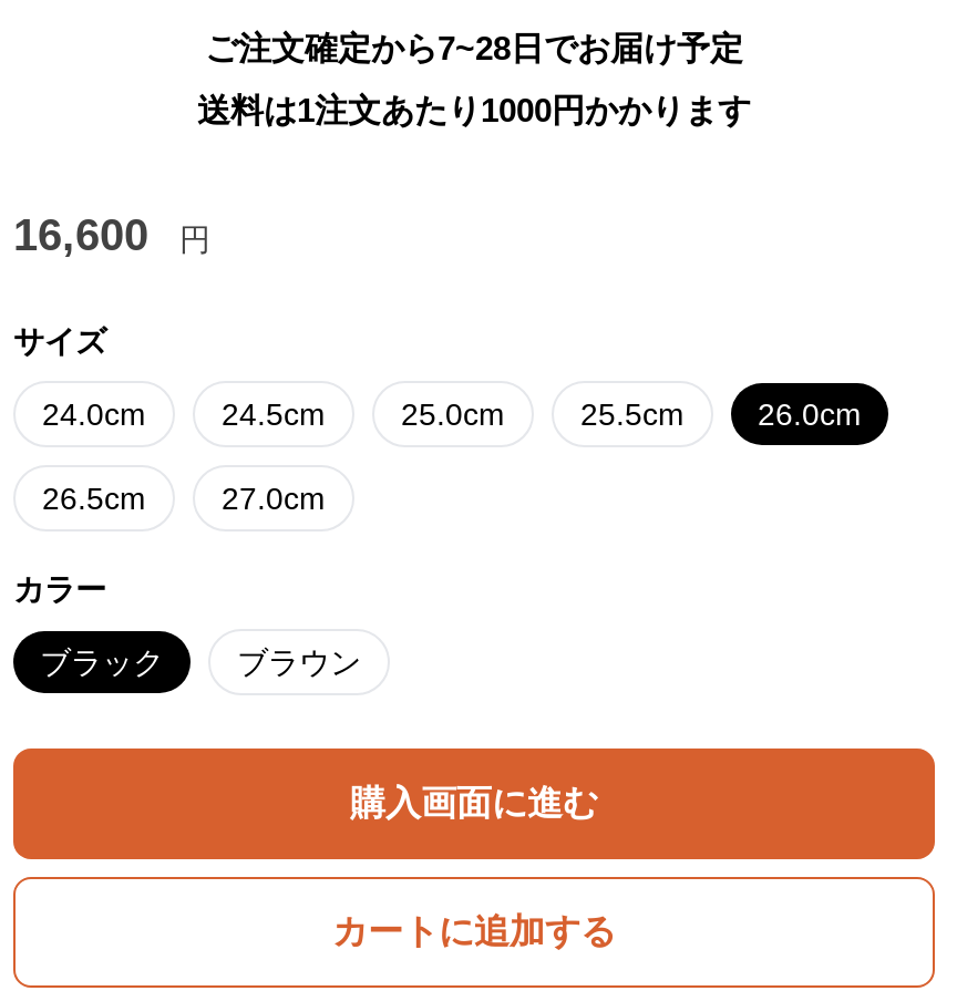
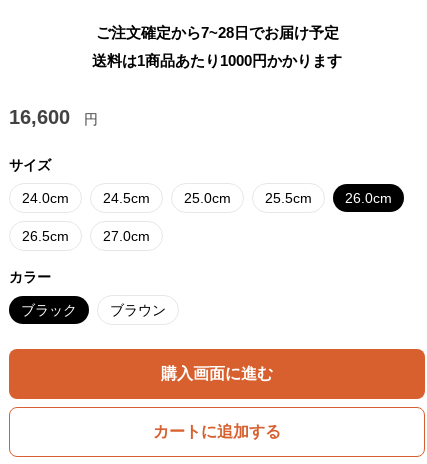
[197,90,751,128] 送料は1注文あたり1000円かかります -> [92,52,342,69] 送料は1商品あたり1000円かかります

